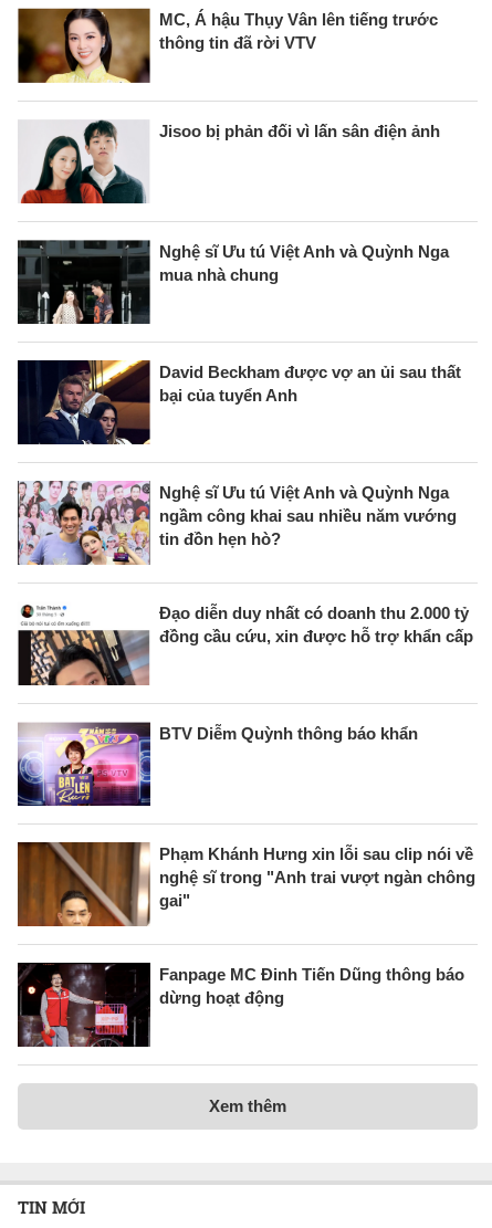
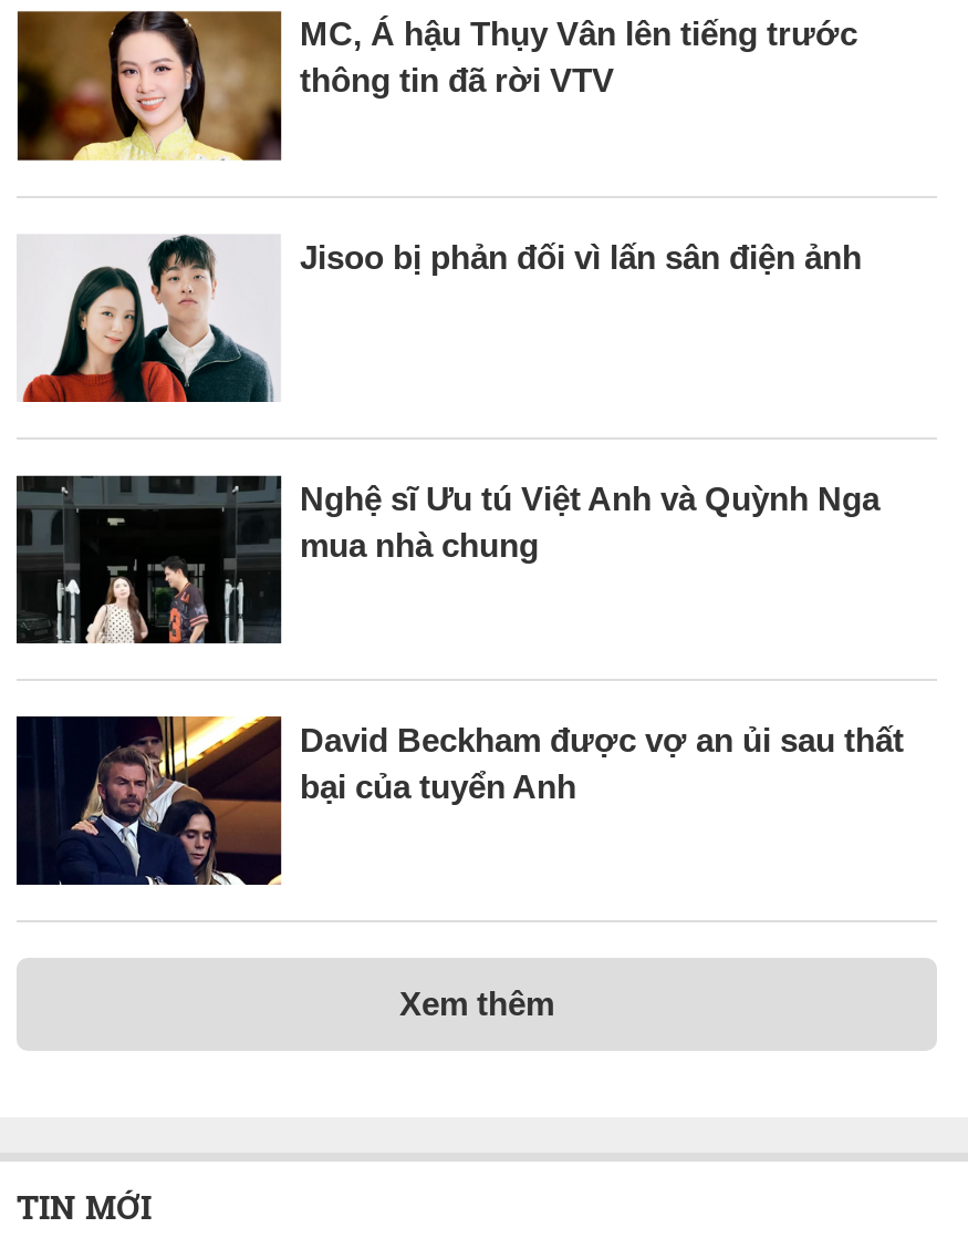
[17,481,457,566] [image] | Nghệ sĩ Ưu tú Việt Anh và Quỳnh Nga | ngầm công khai sau nhiều năm vướng | tin đồn hẹn hò? -> none
[18,603,473,686] [image] | Đạo diễn duy nhất có doanh thu 2.000 tỷ | đồng cầu cứu, xin được hỗ trợ khẩn cấp -> none
[17,722,418,807] [image] | BTV Diễm Quỳnh thông báo khẩn -> none
[17,841,475,927] [image] | Phạm Khánh Hưng xin lỗi sau clip nói về | nghệ sĩ trong "Anh trai vượt ngàn chông | gai" -> none
[18,962,464,1048] [image] | Fanpage MC Đinh Tiến Dũng thông báo | dừng hoạt động -> none

